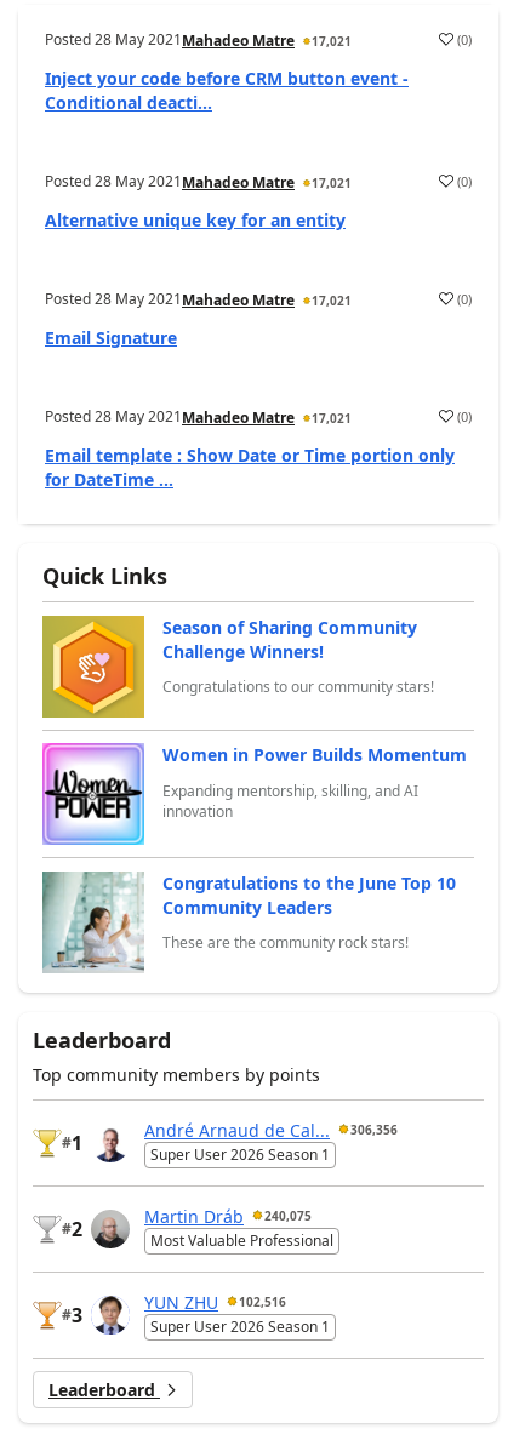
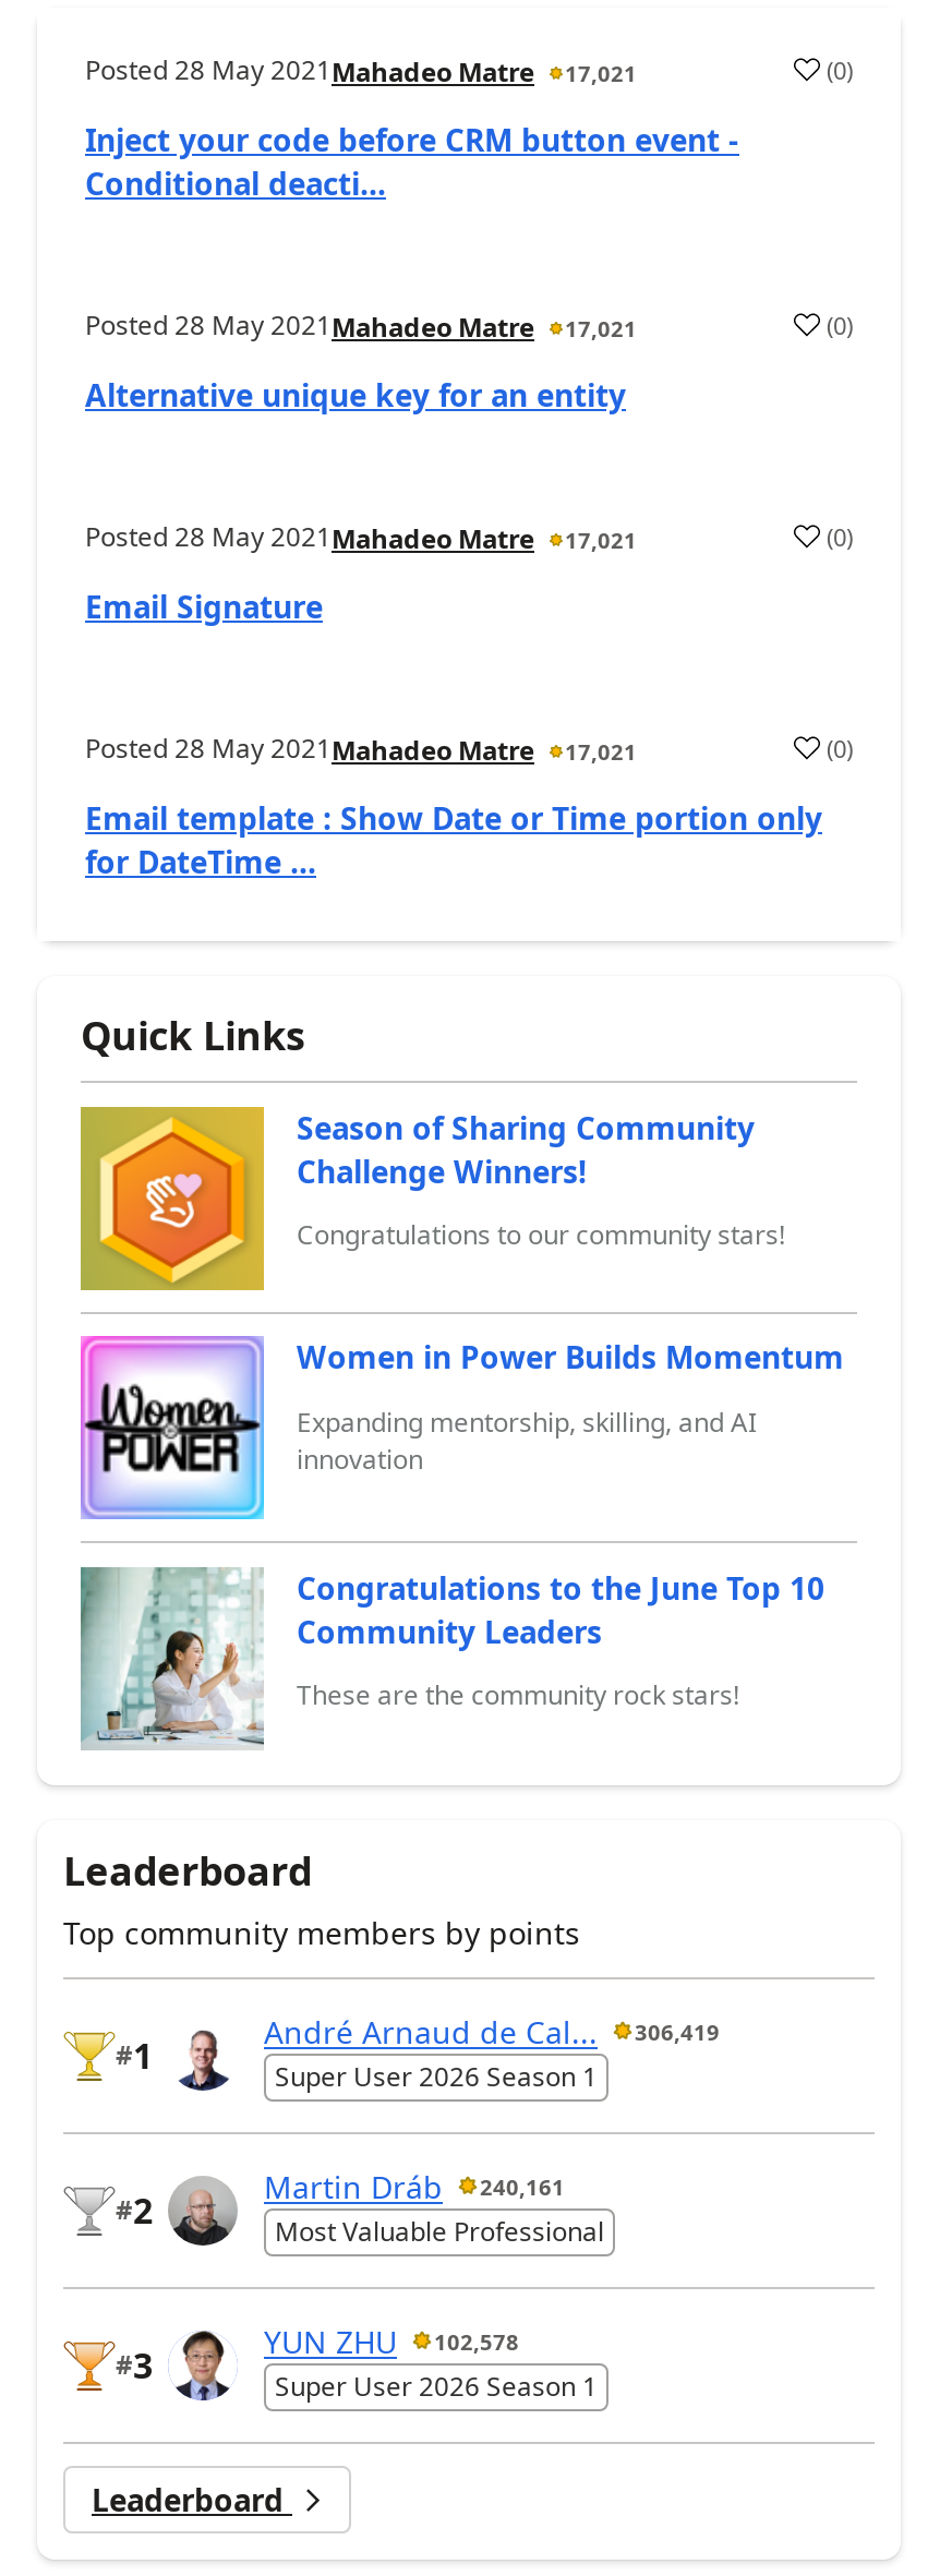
[144,1118,398,1141] André Arnaud de Cal... 306,356 -> [264,2010,720,2051] André Arnaud de Cal... 306,419
[144,1204,312,1227] Martin Dráb 240,075 -> [264,2165,565,2206] Martin Dráb 240,161
[144,1290,286,1313] YUN ZHU 102,516 -> [264,2320,519,2361] YUN ZHU 102,578

